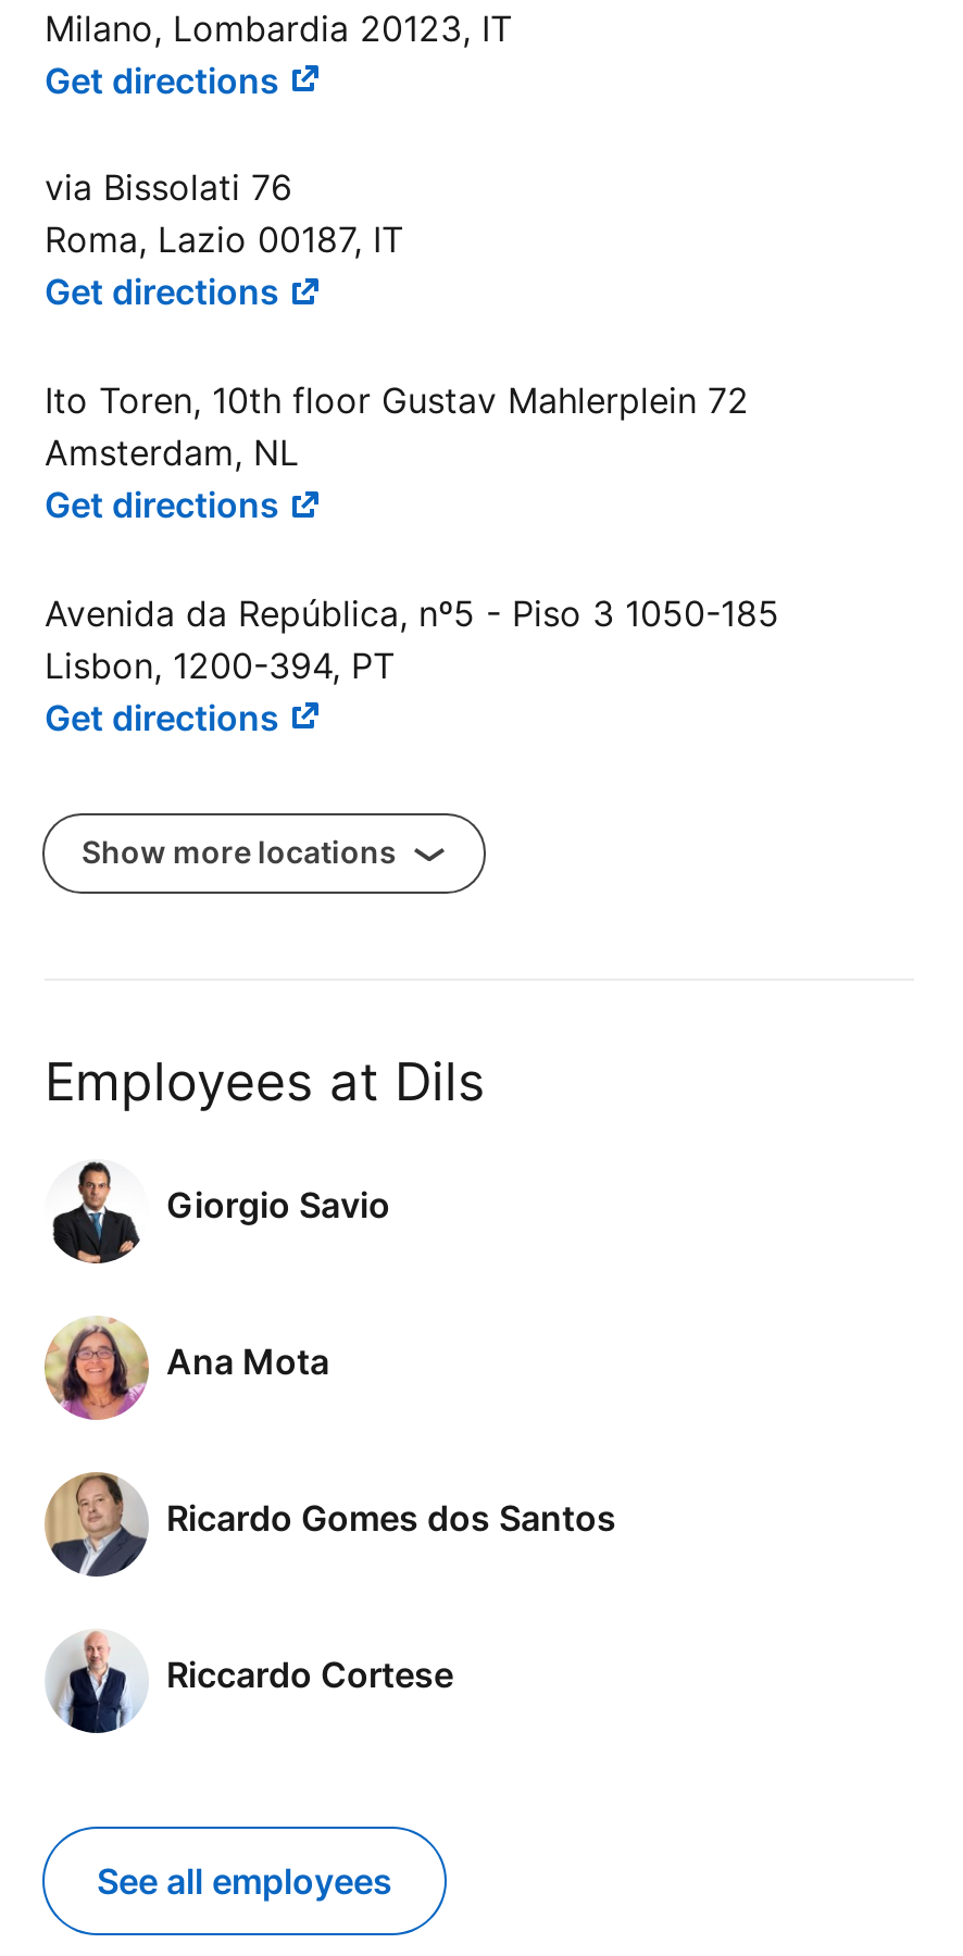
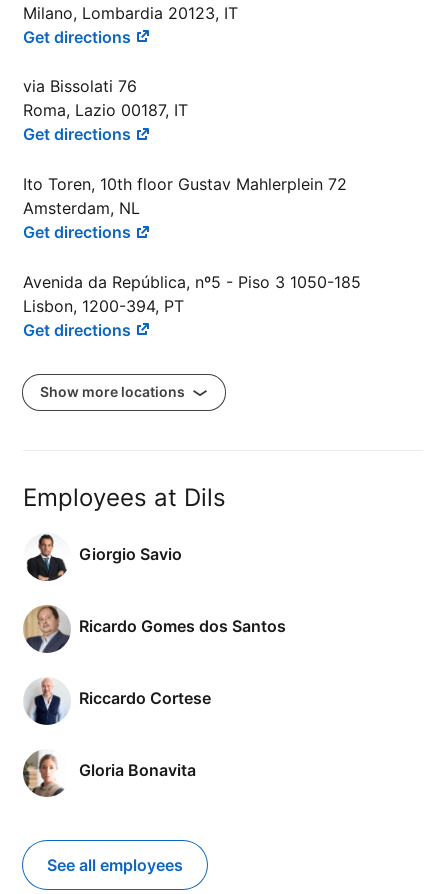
[47,1318,329,1422] [image] | Ana Mota -> none
moved [45,1470,616,1697] -> [23,604,286,708]: [image] | Ricardo Gomes dos Santos | Riccardo Cortese
none -> [22,751,196,798] [image] | Gloria Bonavita

